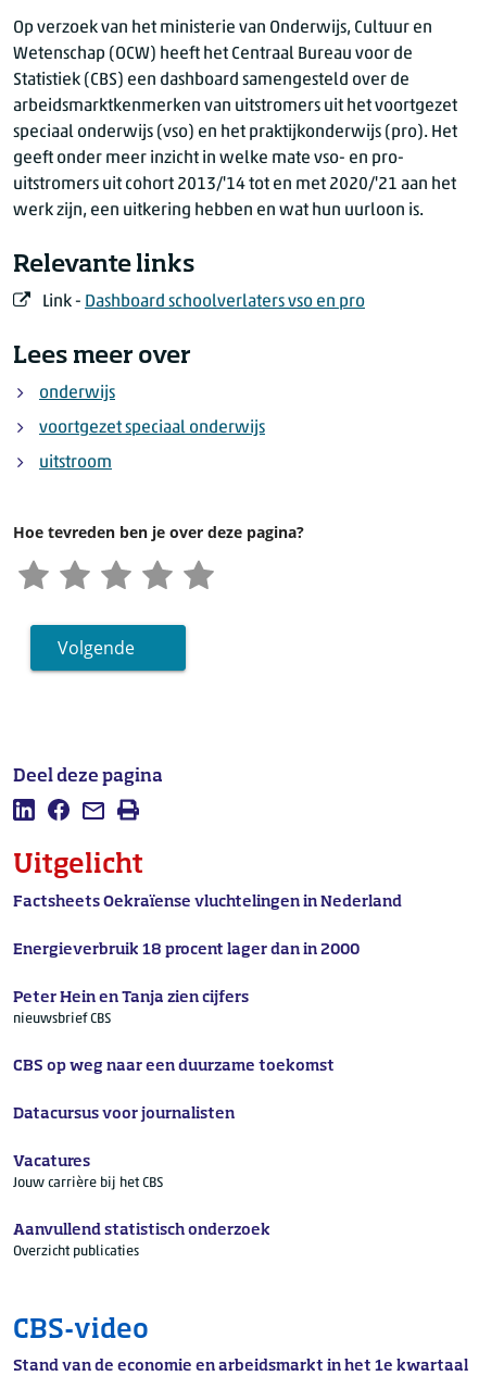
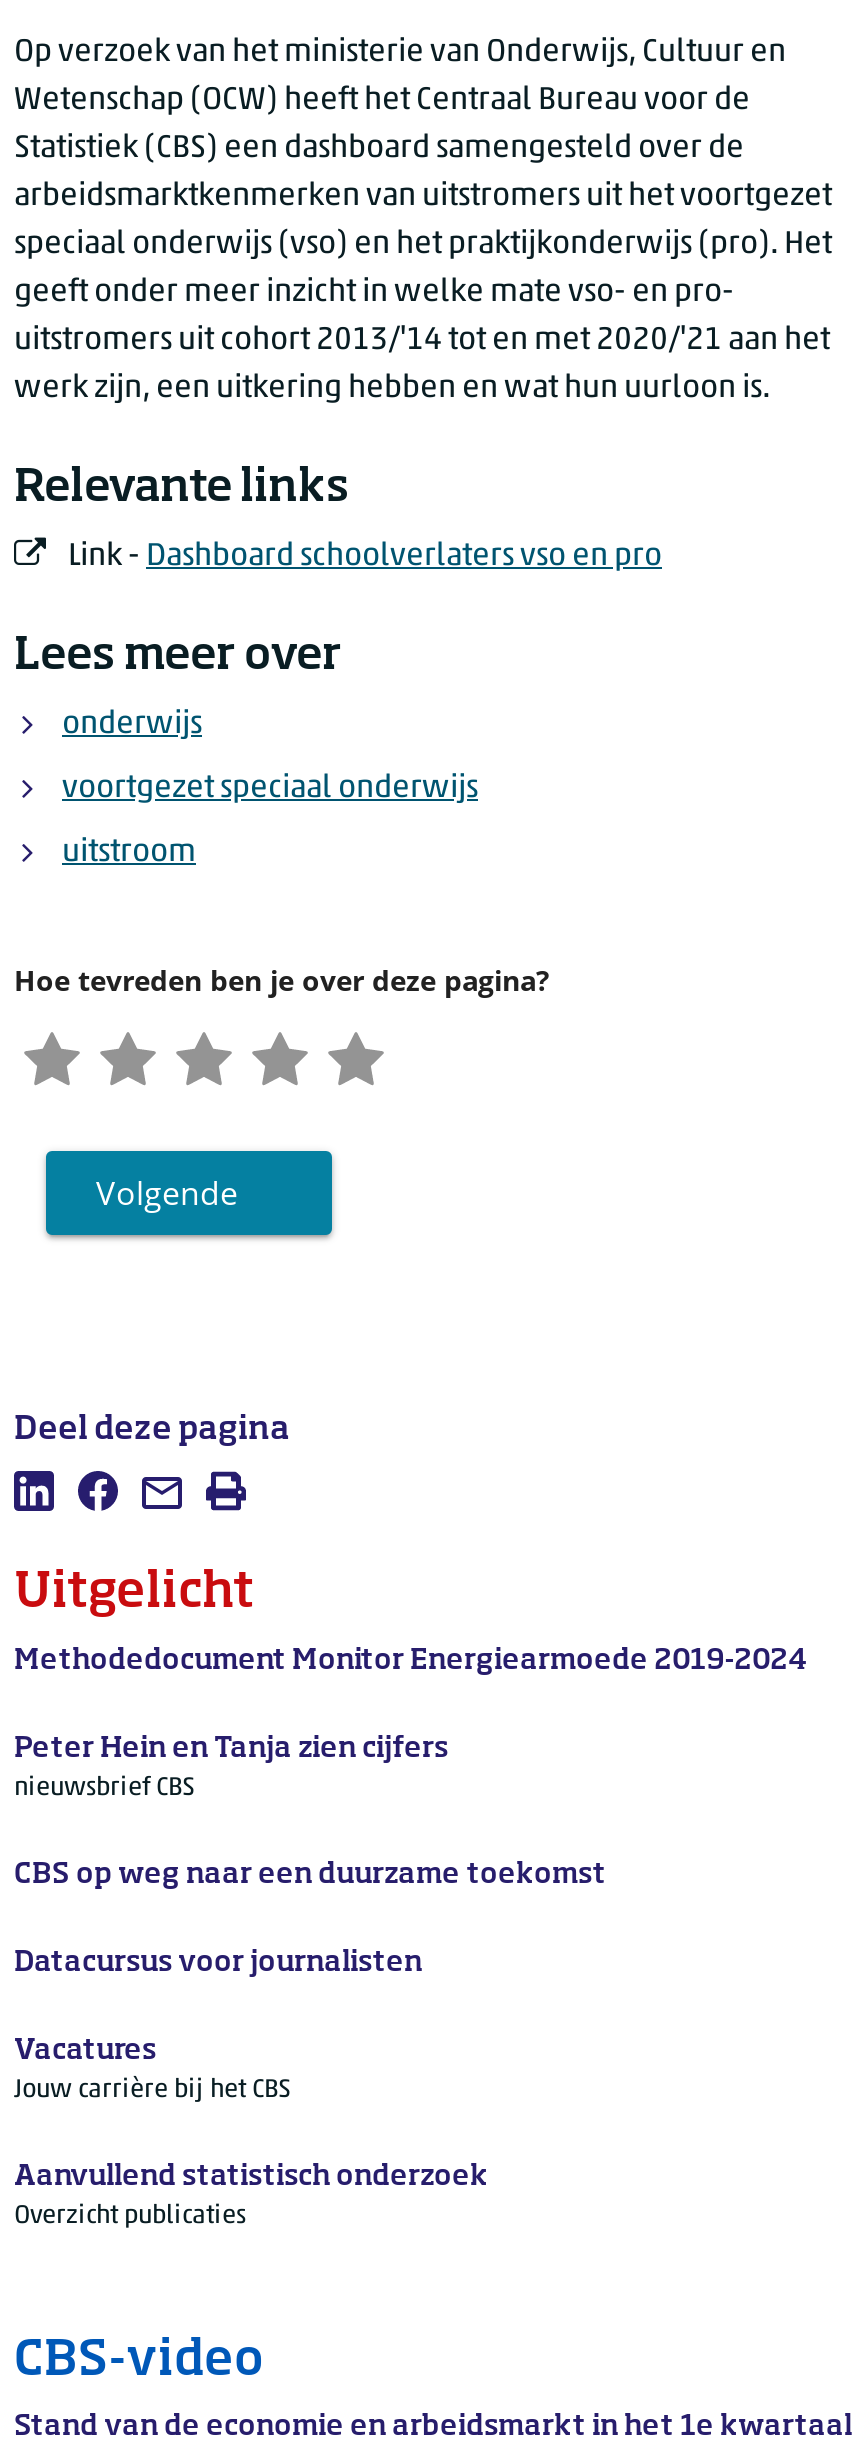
[13,894,402,957] Factsheets Oekraïense vluchtelingen in Nederland | Energieverbruik 18 procent lager dan in 2000 -> [14,1646,808,1674] Methodedocument Monitor Energiearmoede 2019-2024

